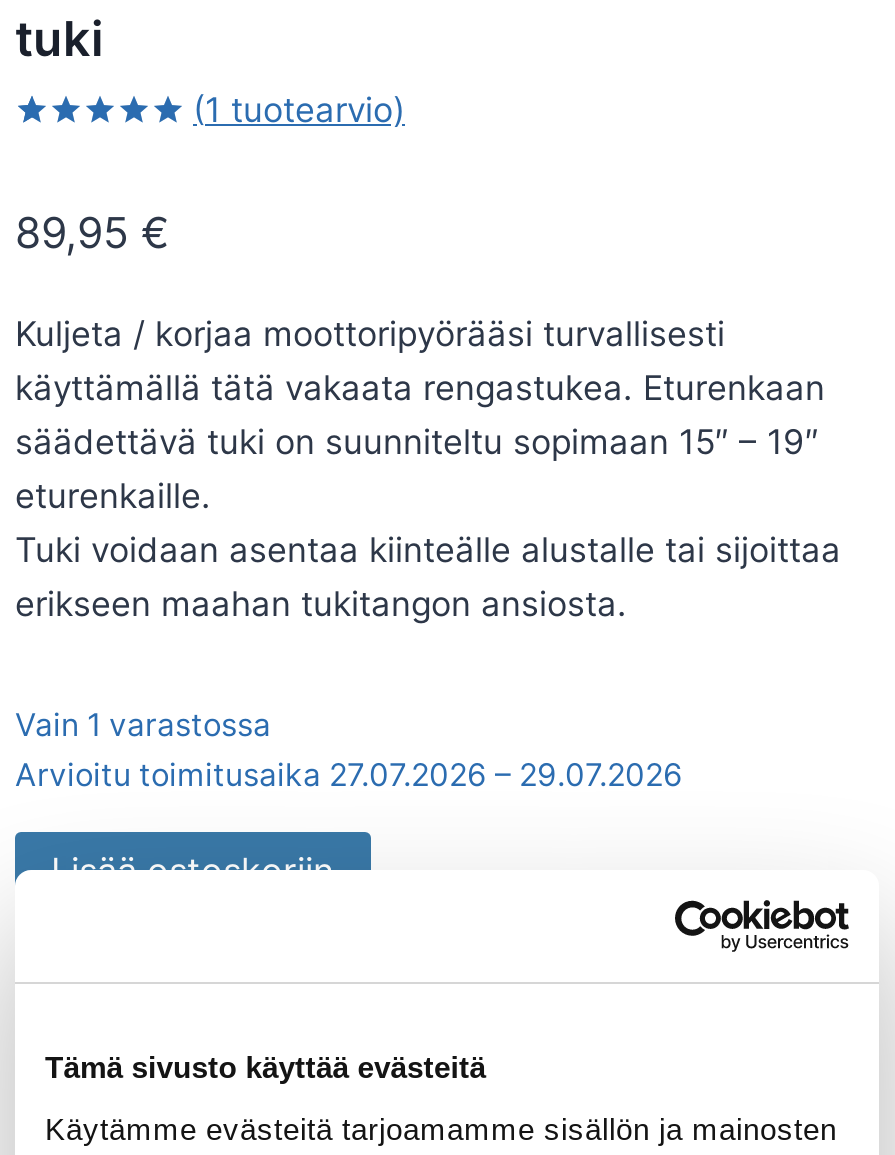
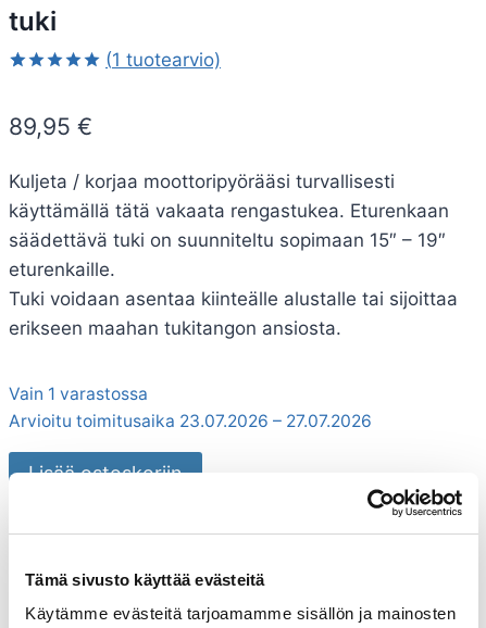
[15,757,683,795] Arvioitu toimitusaika 27.07.2026 – 29.07.2026 -> [9,411,372,432] Arvioitu toimitusaika 23.07.2026 – 27.07.2026

